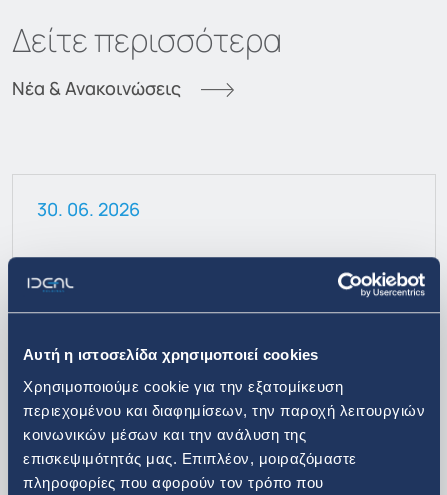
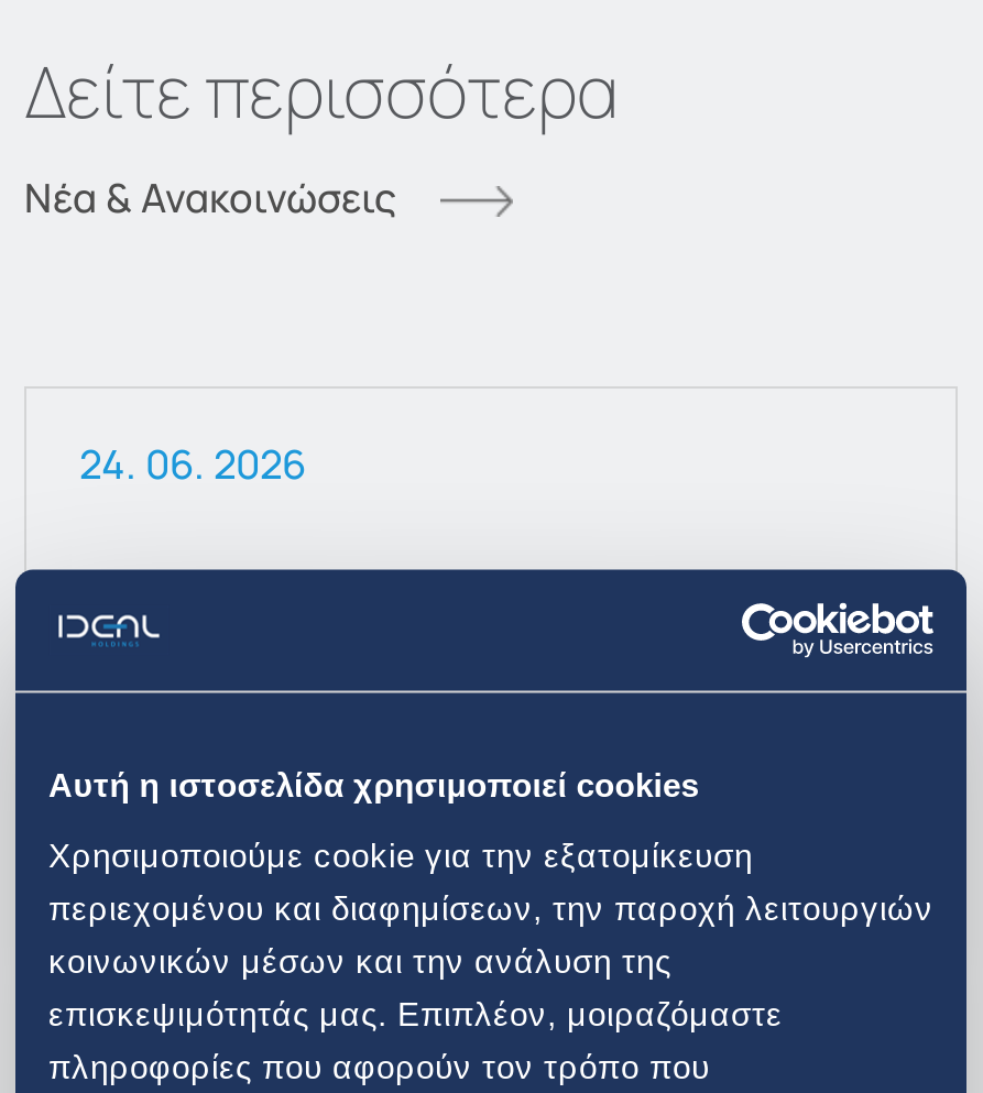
[37,197,140,221] 30. 06. 2026 -> [79,438,306,491] 24. 06. 2026

